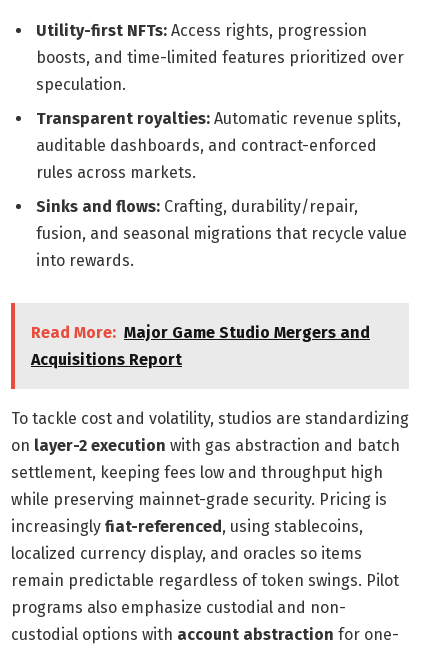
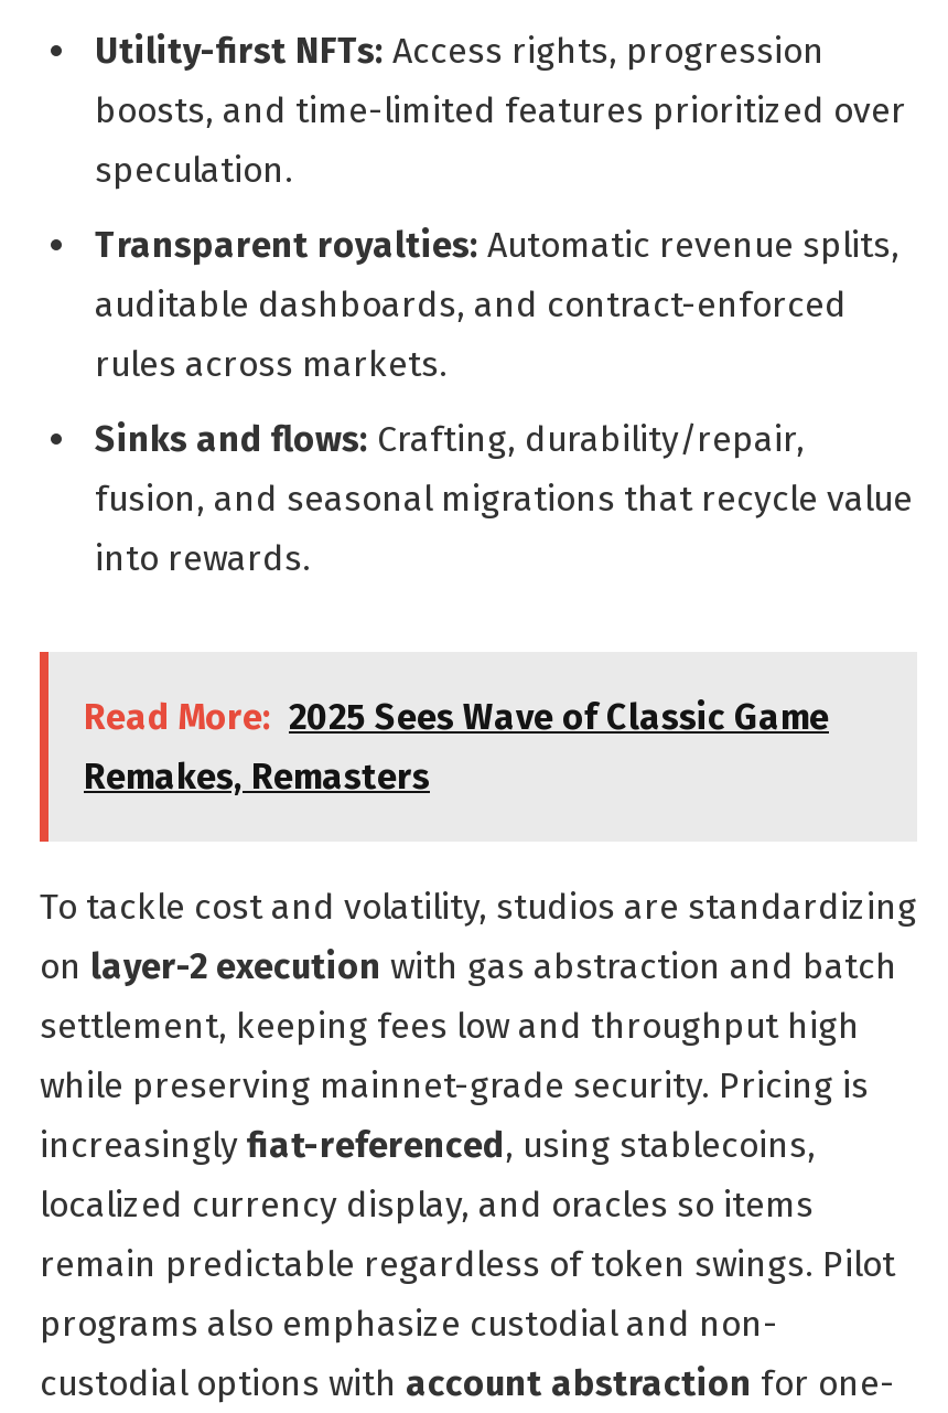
[31,323,370,369] Read More: Major Game Studio Mergers and | Acquisitions Report -> [84,695,829,797] Read More: 2025 Sees Wave of Classic Game | Remakes, Remasters

